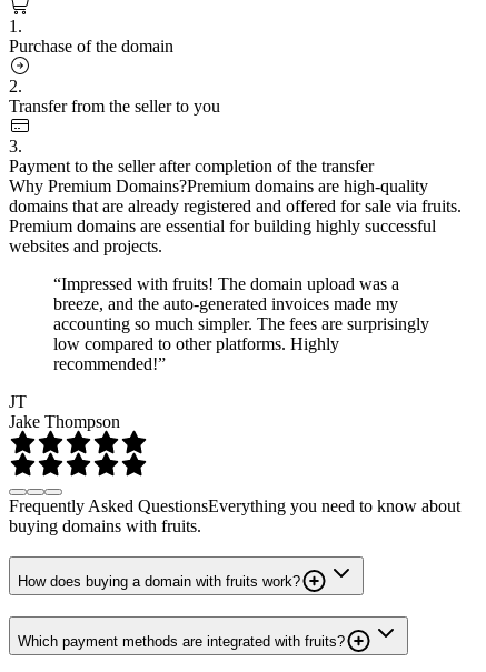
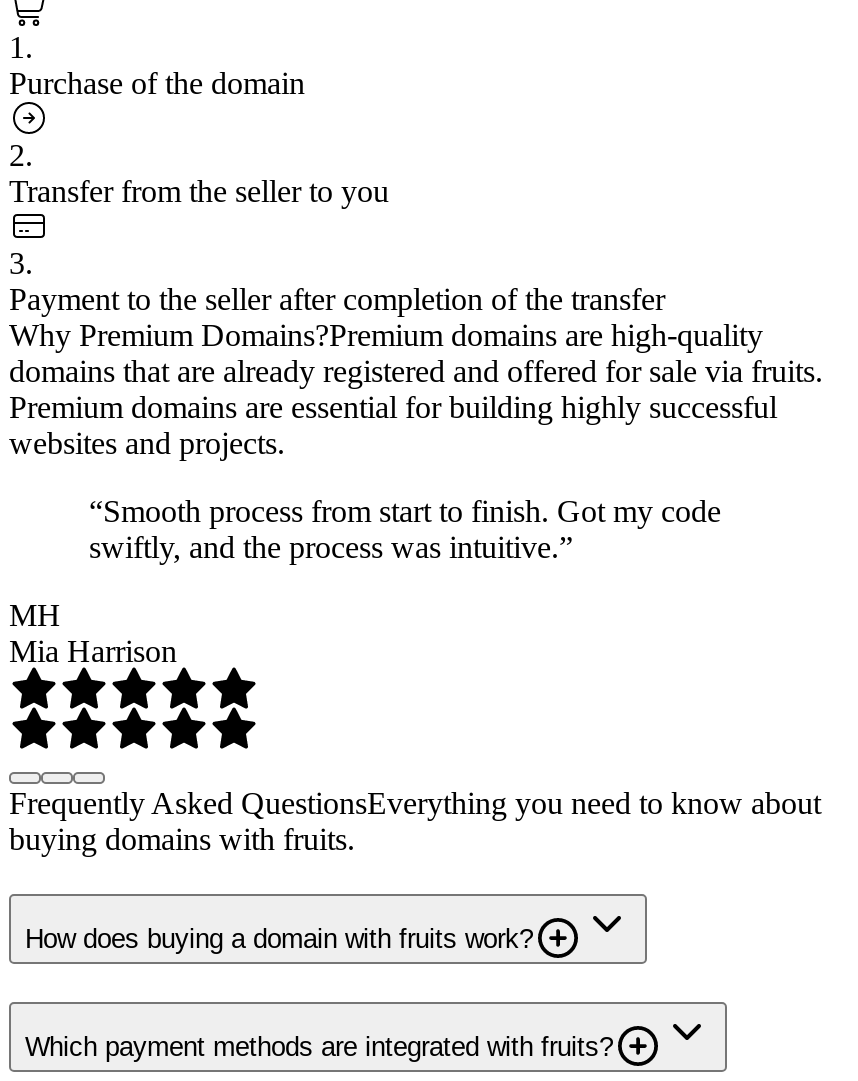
[53,274,429,373] “Impressed with fruits! The domain upload was a | breeze, and the auto-generated invoices made my | accounting so much simpler. The fees are surprisingly | low compared to other platforms. Highly | recommended!” -> [89,493,721,563] “Smooth process from start to finish. Got my code | swiftly, and the process was intuitive.”
[9,392,120,431] JT | Jake Thompson -> [9,597,177,667] MH | Mia Harrison

